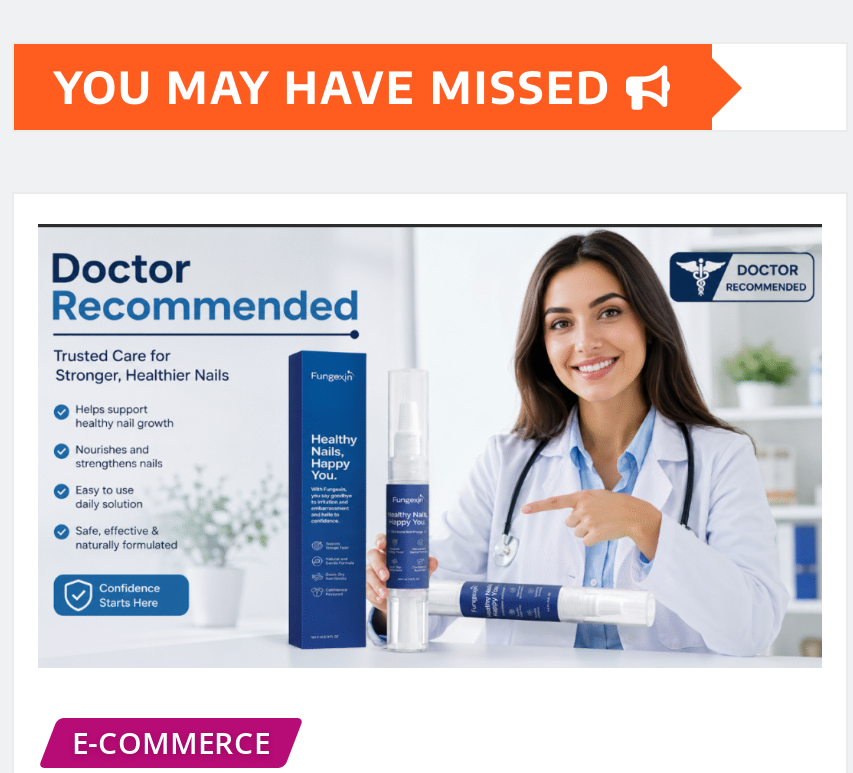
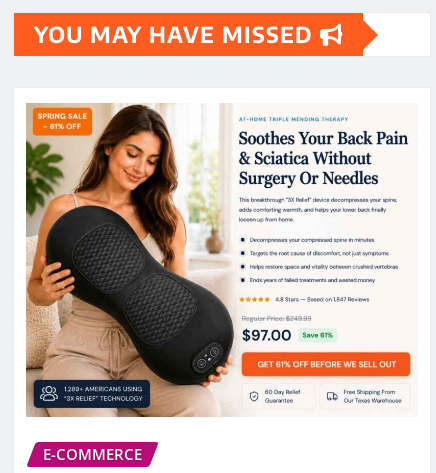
[38,222,824,668] [image] -> [25,104,417,418] [image]

